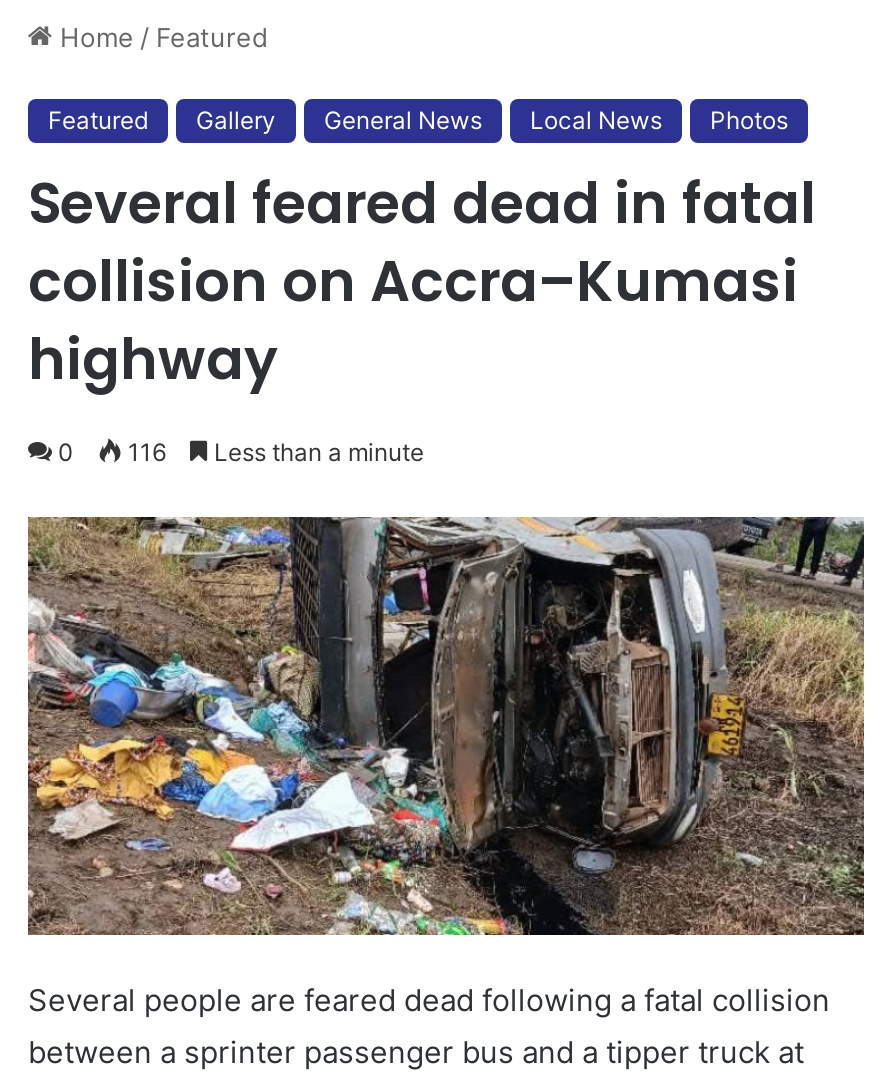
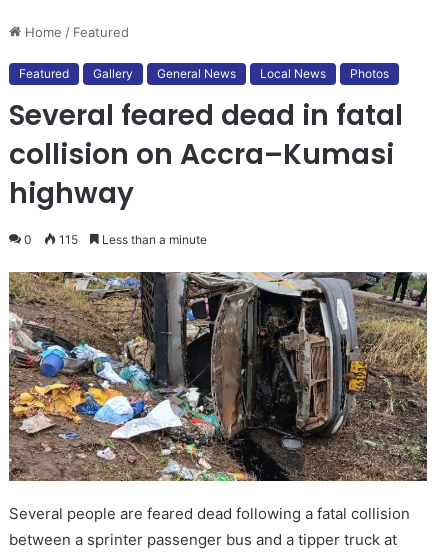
[58,437,424,467] 0 116 Less than a minute -> [24,232,207,247] 0 115 Less than a minute

